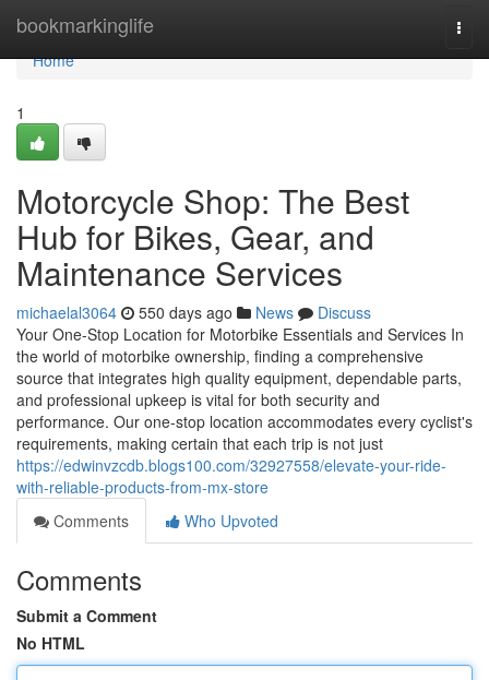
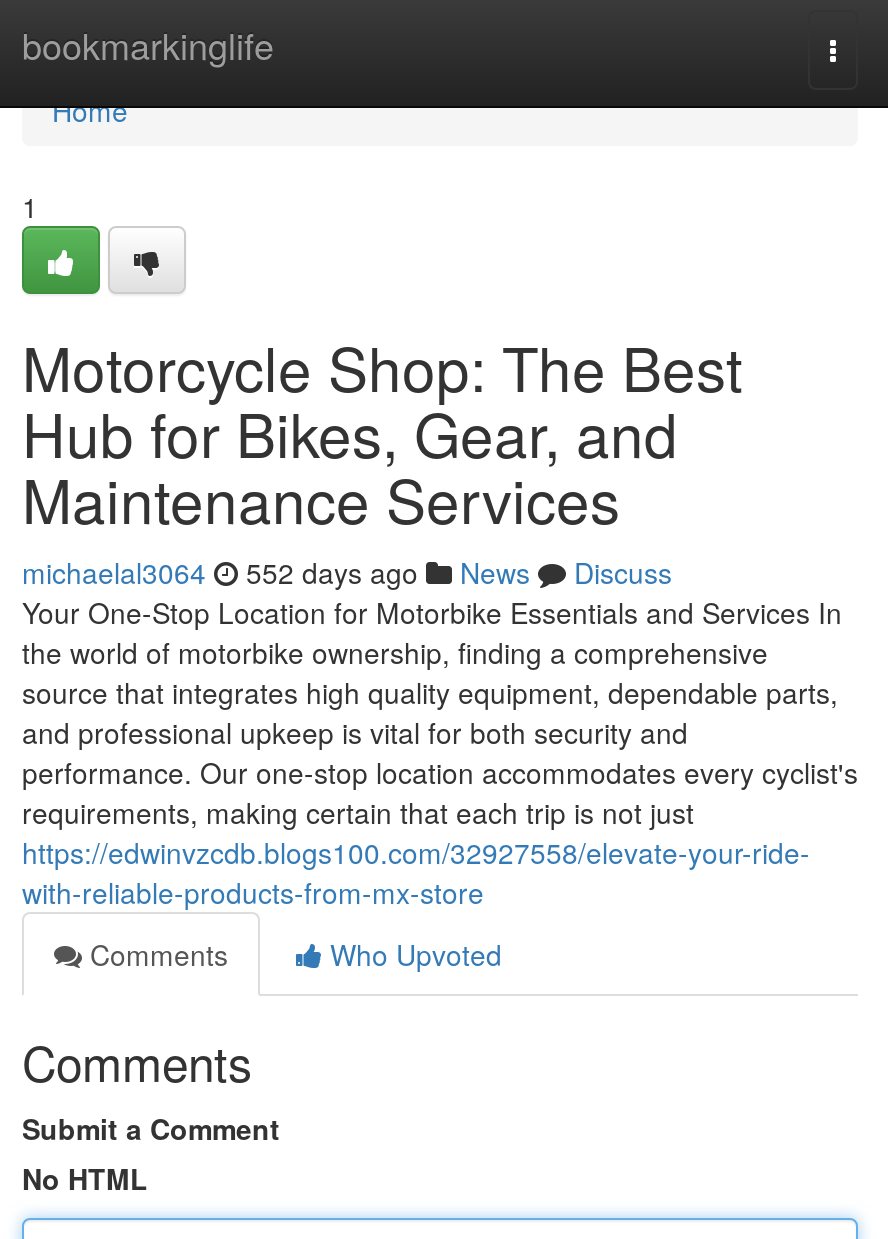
[16,301,371,323] michaelal3064 550 days ago News Discuss -> [22,552,672,592] michaelal3064 552 days ago News Discuss

